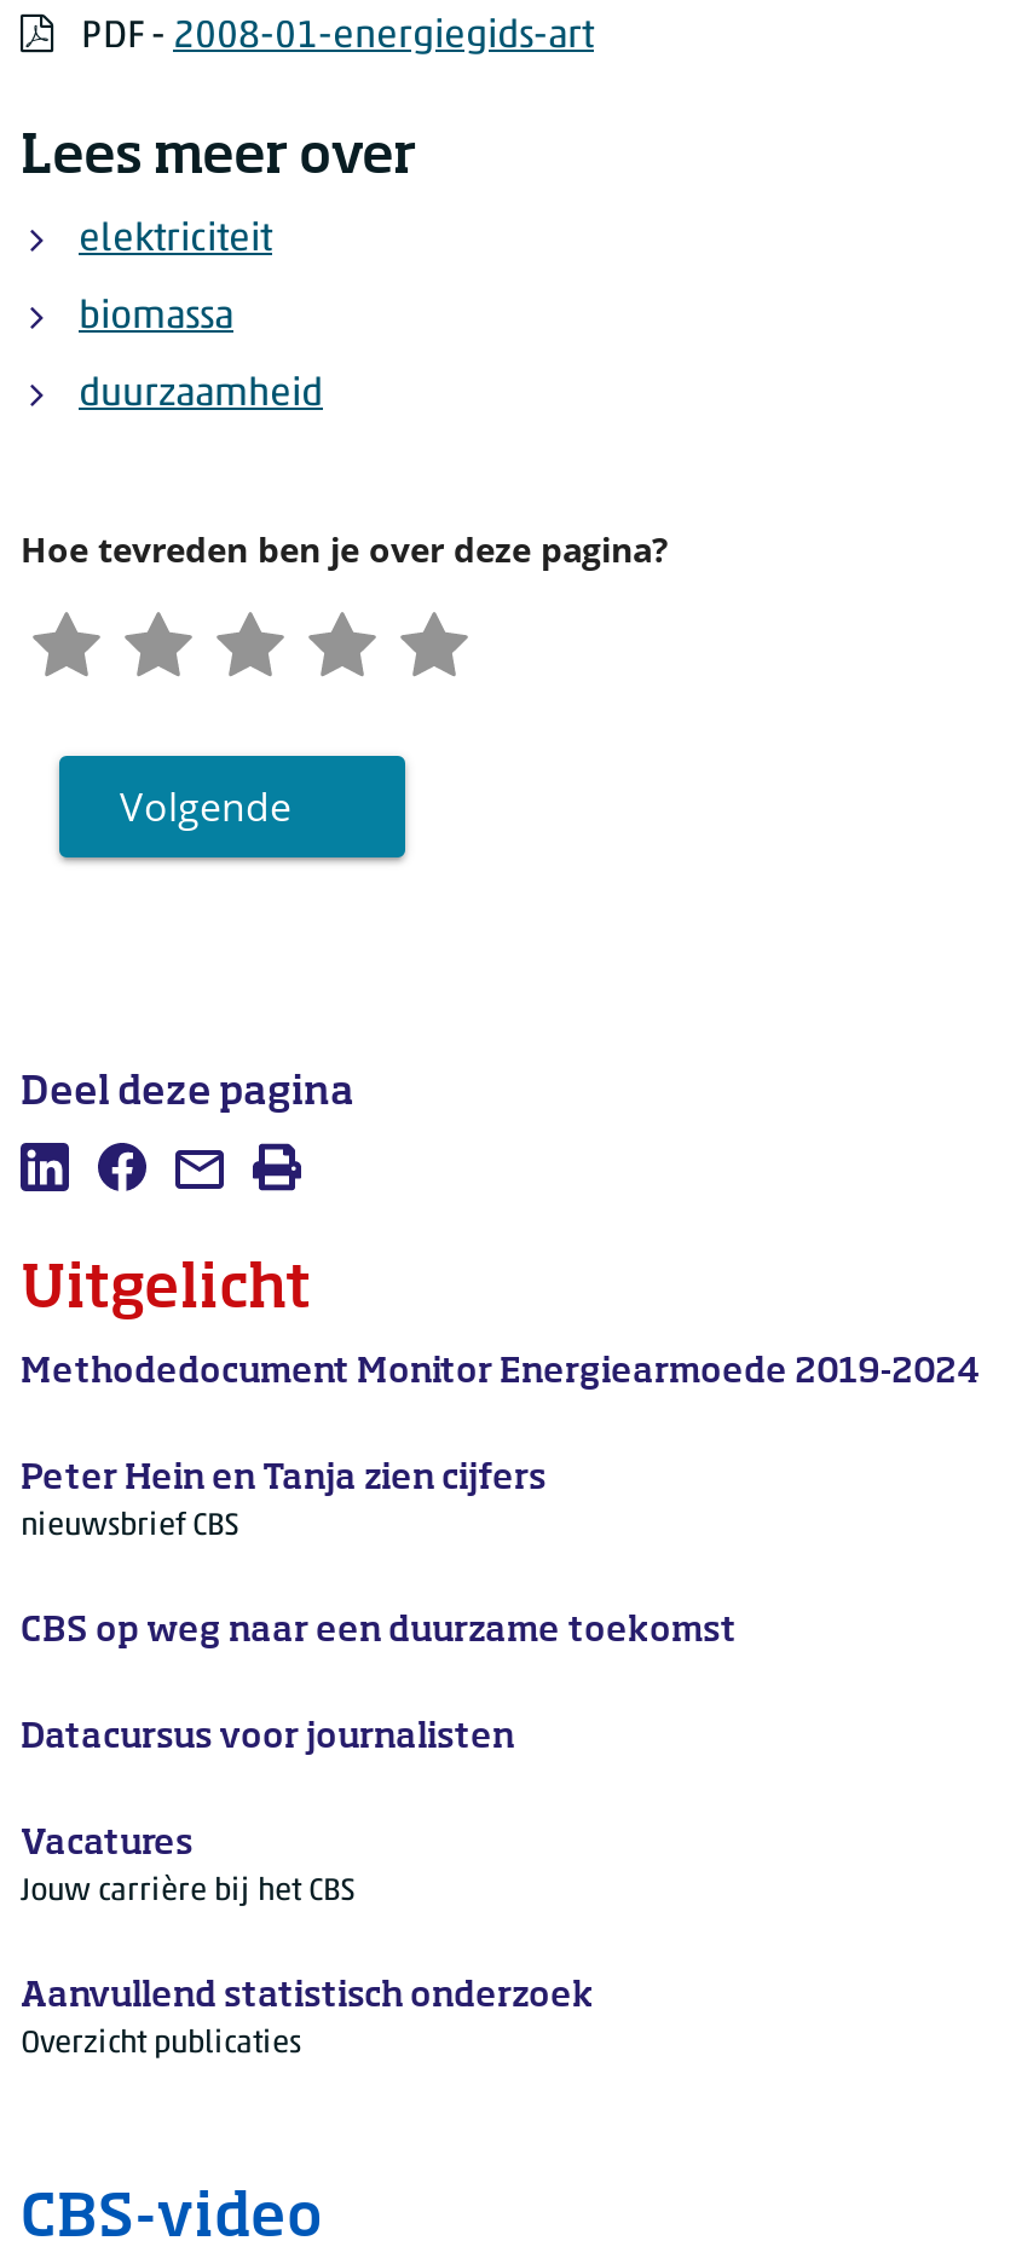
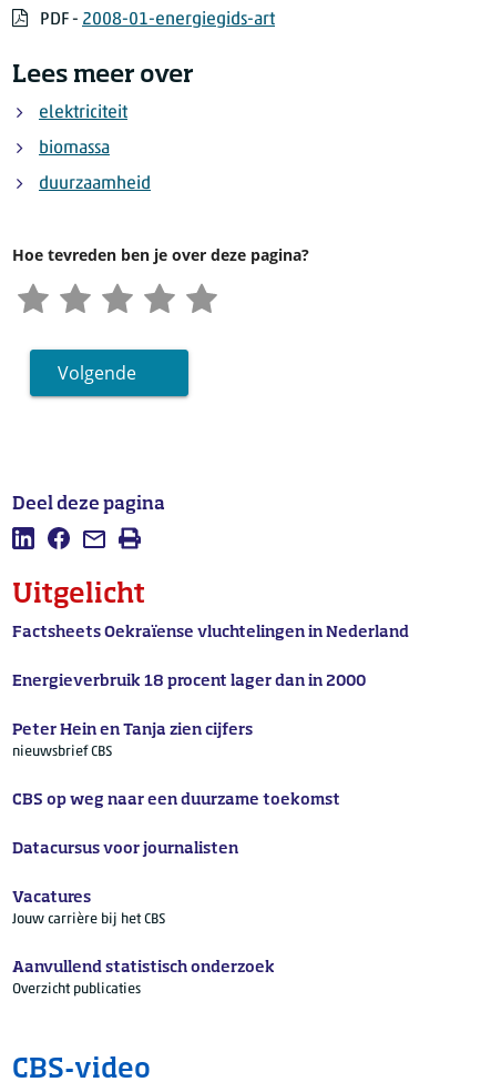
[21,1355,981,1388] Methodedocument Monitor Energiearmoede 2019-2024 -> [12,624,409,689] Factsheets Oekraïense vluchtelingen in Nederland | Energieverbruik 18 procent lager dan in 2000

